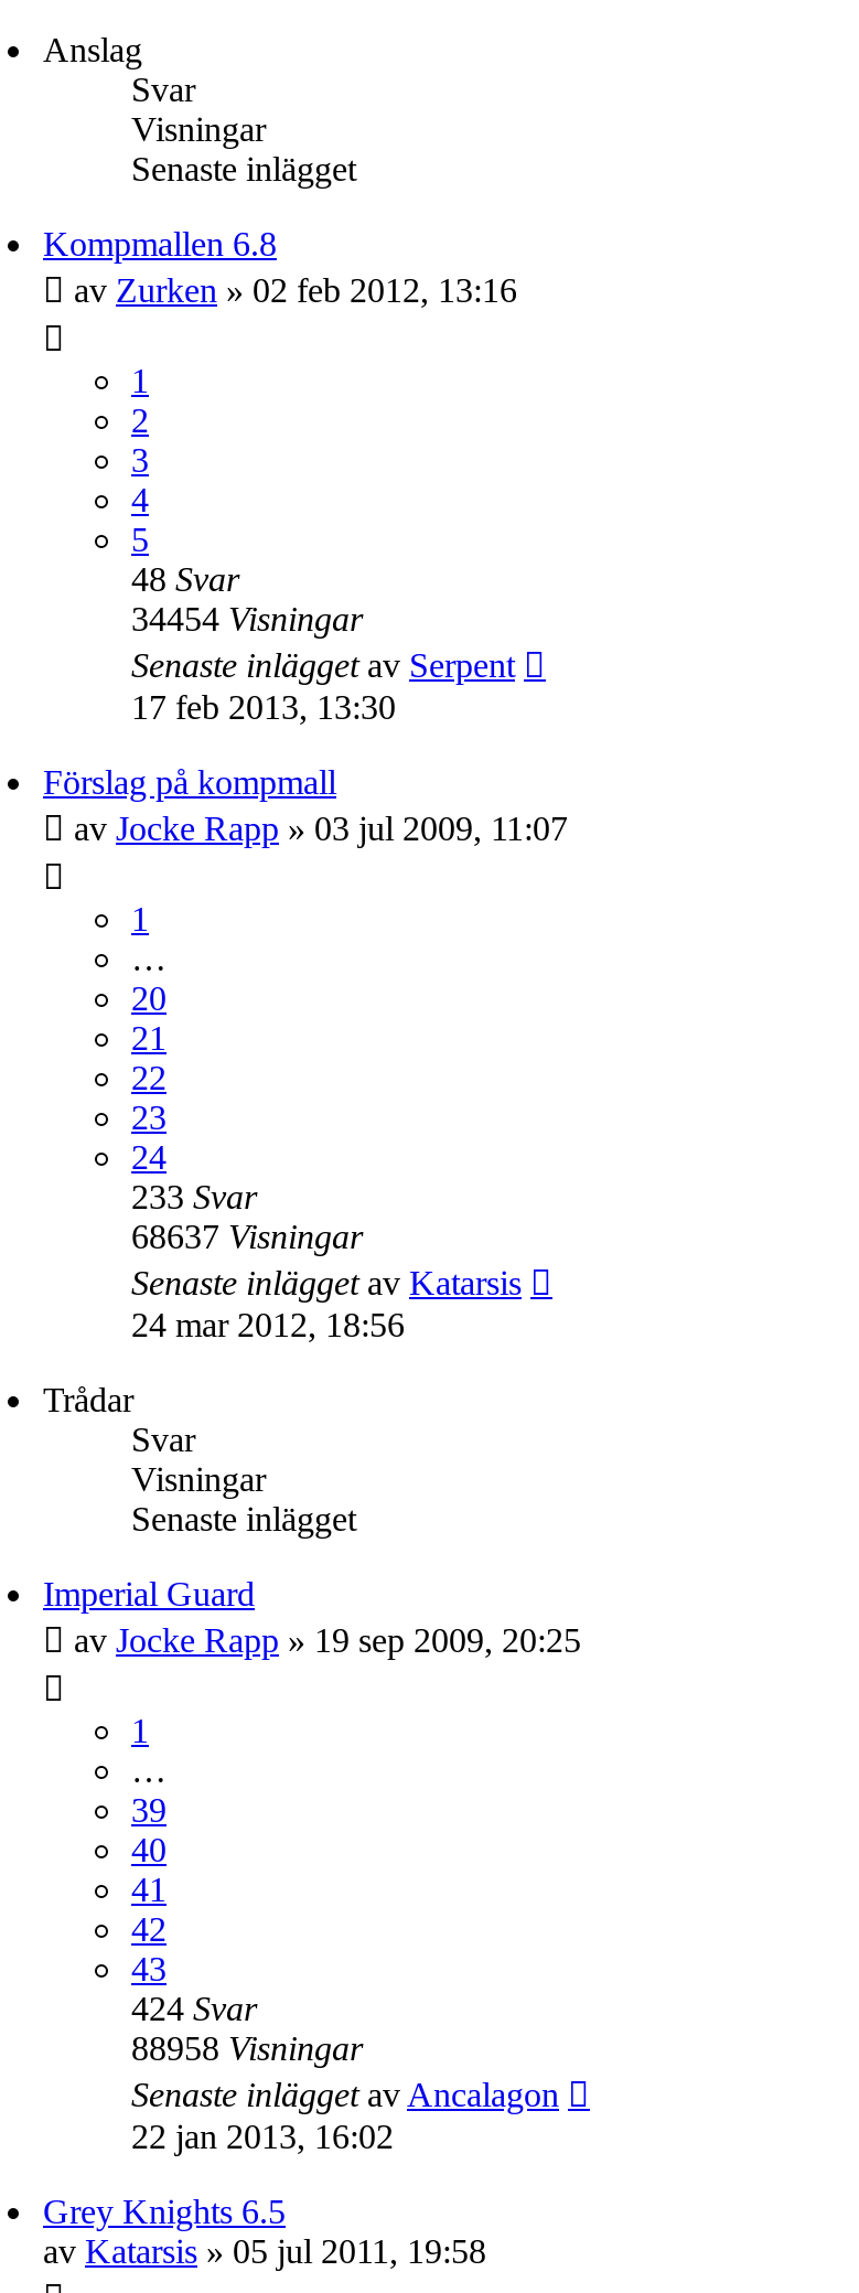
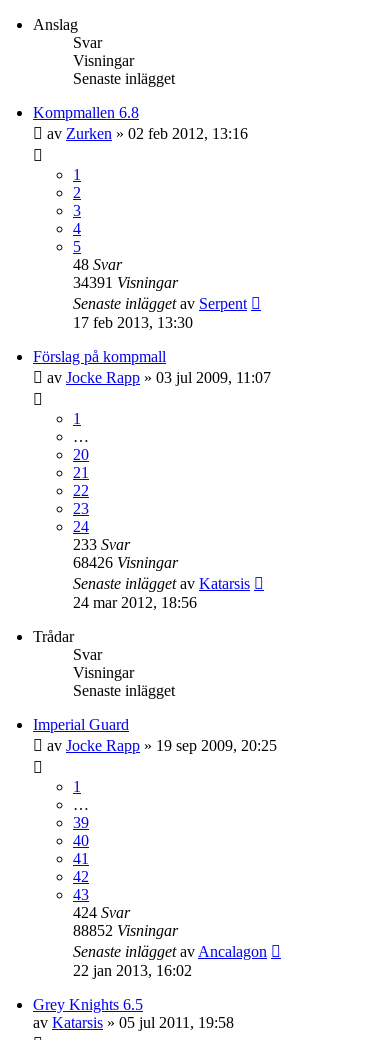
[131,600,363,637] 34454 Visningar -> [73,274,178,291] 34391 Visningar
[131,1217,363,1255] 68637 Visningar -> [73,554,178,571] 68426 Visningar
[131,2029,363,2067] 88958 Visningar -> [73,922,178,939] 88852 Visningar

